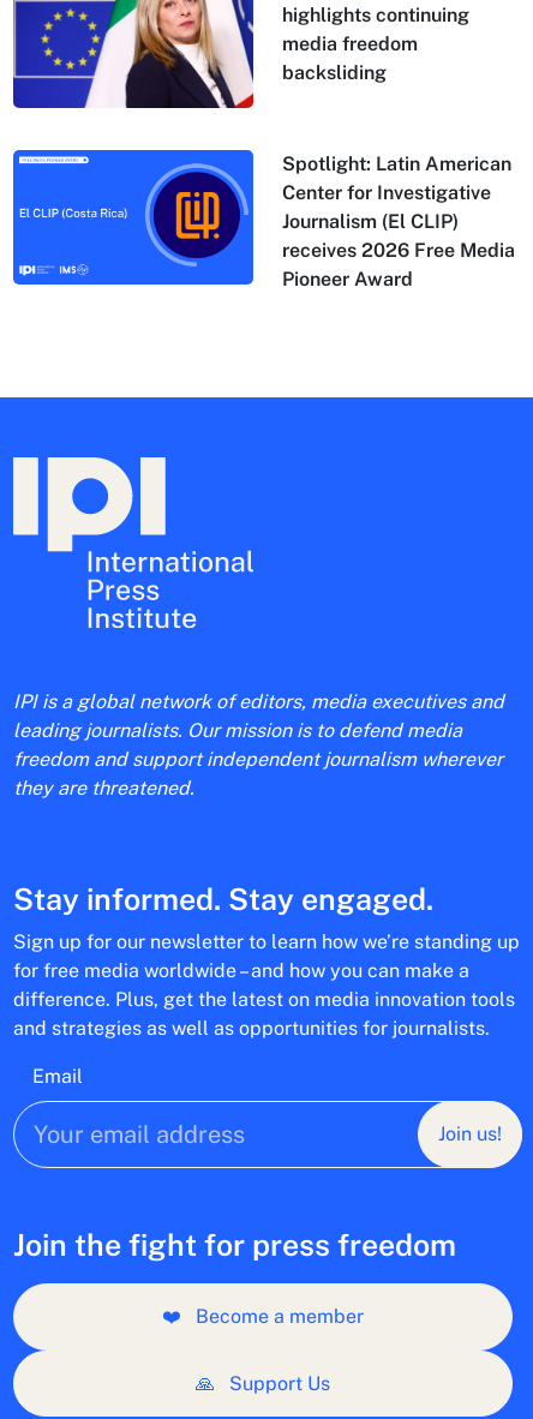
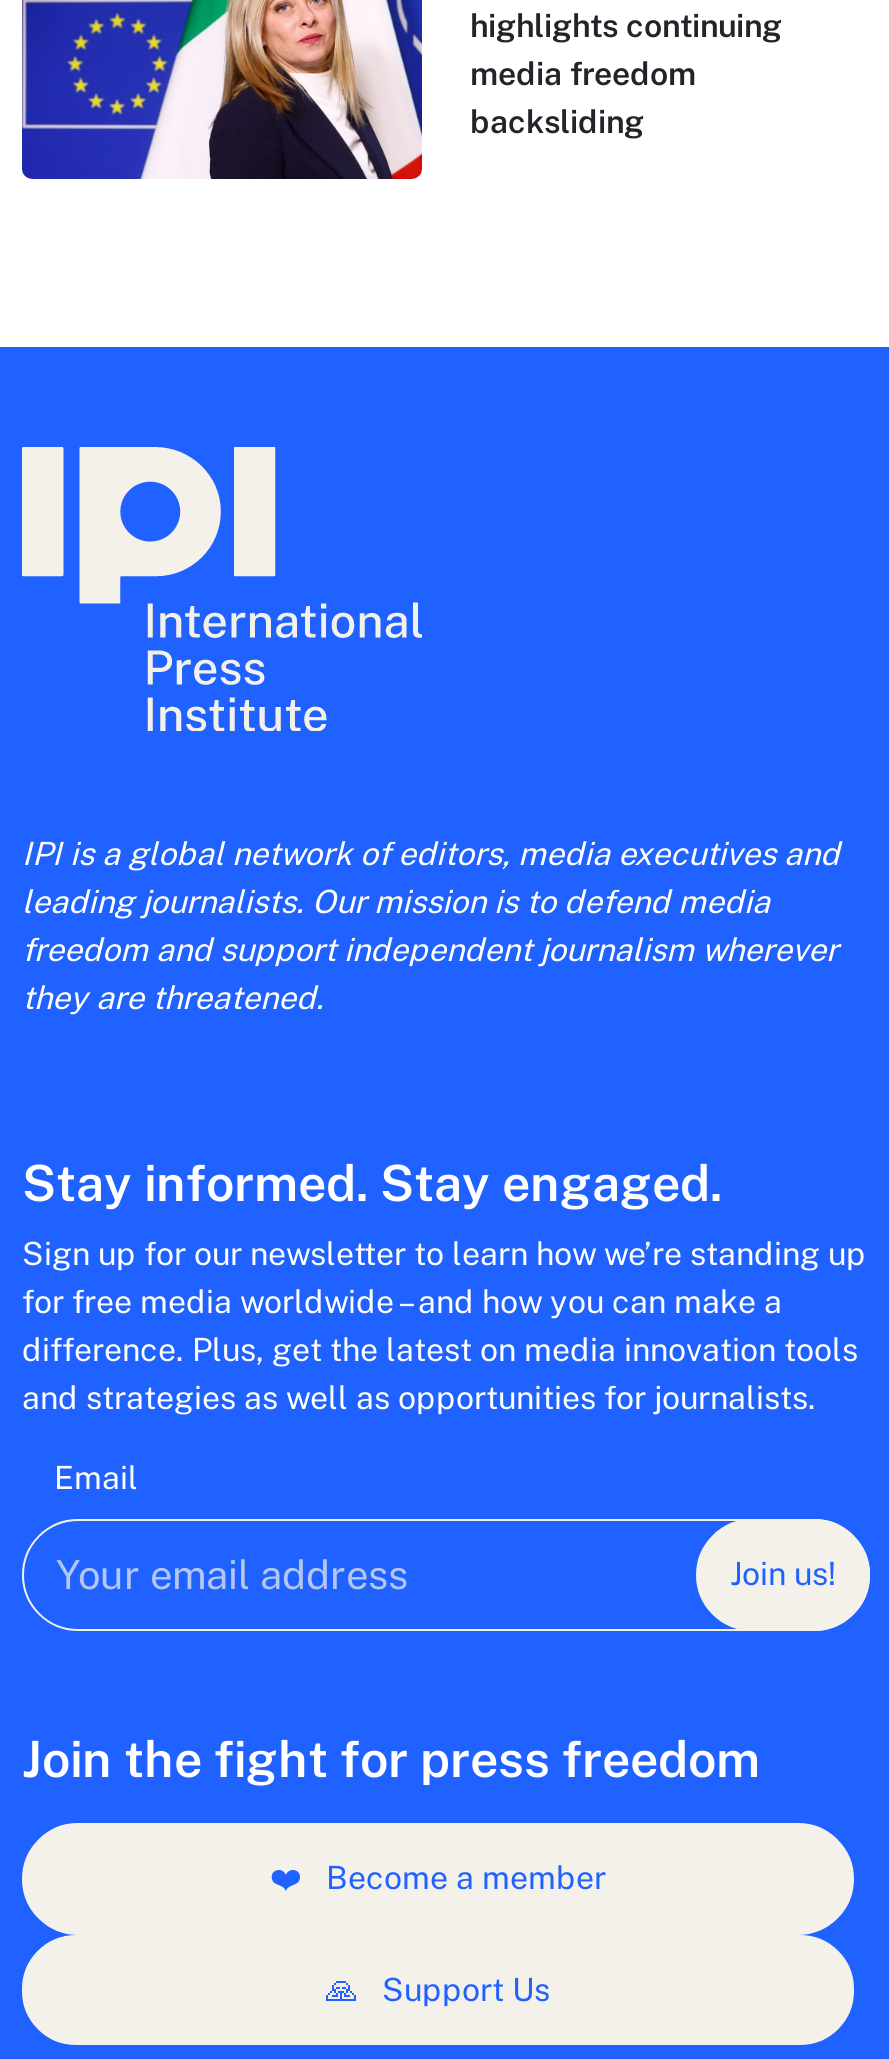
[12,149,515,298] [image] | Spotlight: Latin American | Center for Investigative | Journalism (El CLIP) | receives 2026 Free Media | Pioneer Award -> none

